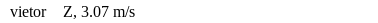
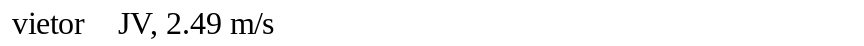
[10,3,135,20] vietor Z, 3.07 m/s -> [12,6,274,40] vietor JV, 2.49 m/s

